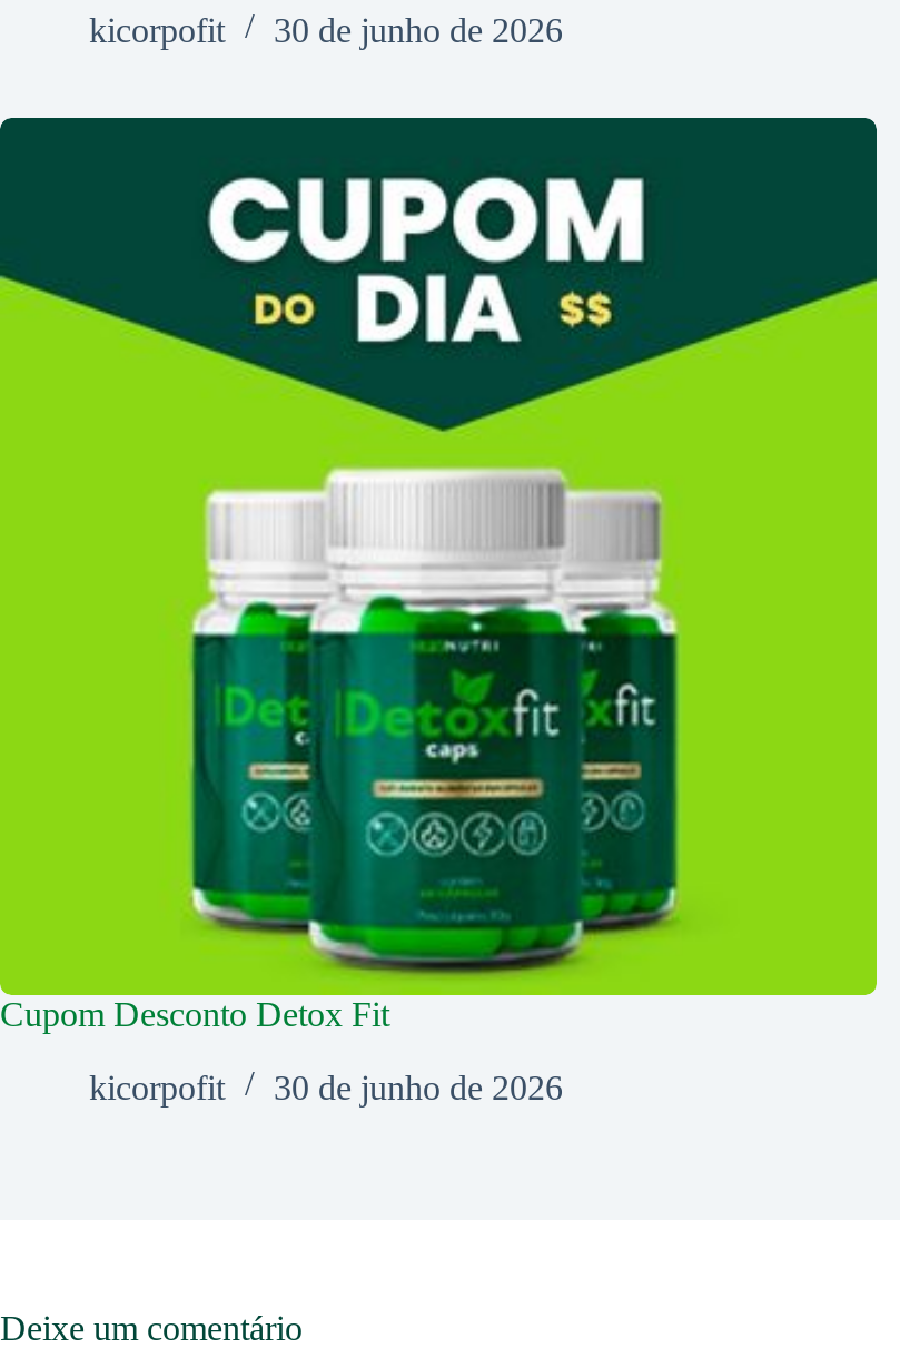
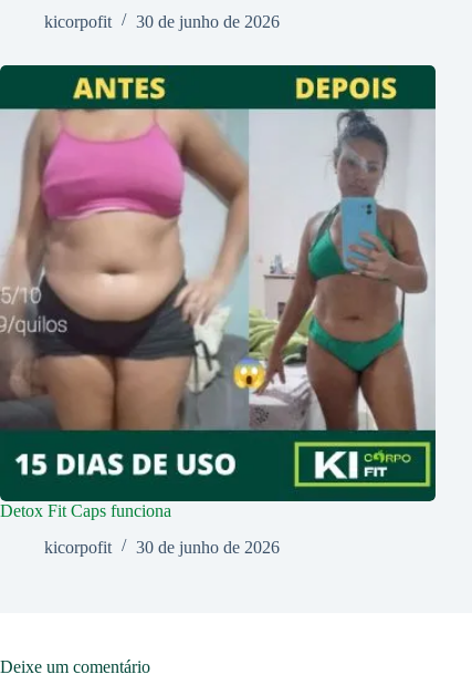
[0,142,879,1033] [image] | Cupom Desconto Detox Fit -> [0,76,437,520] [image] | Detox Fit Caps funciona

